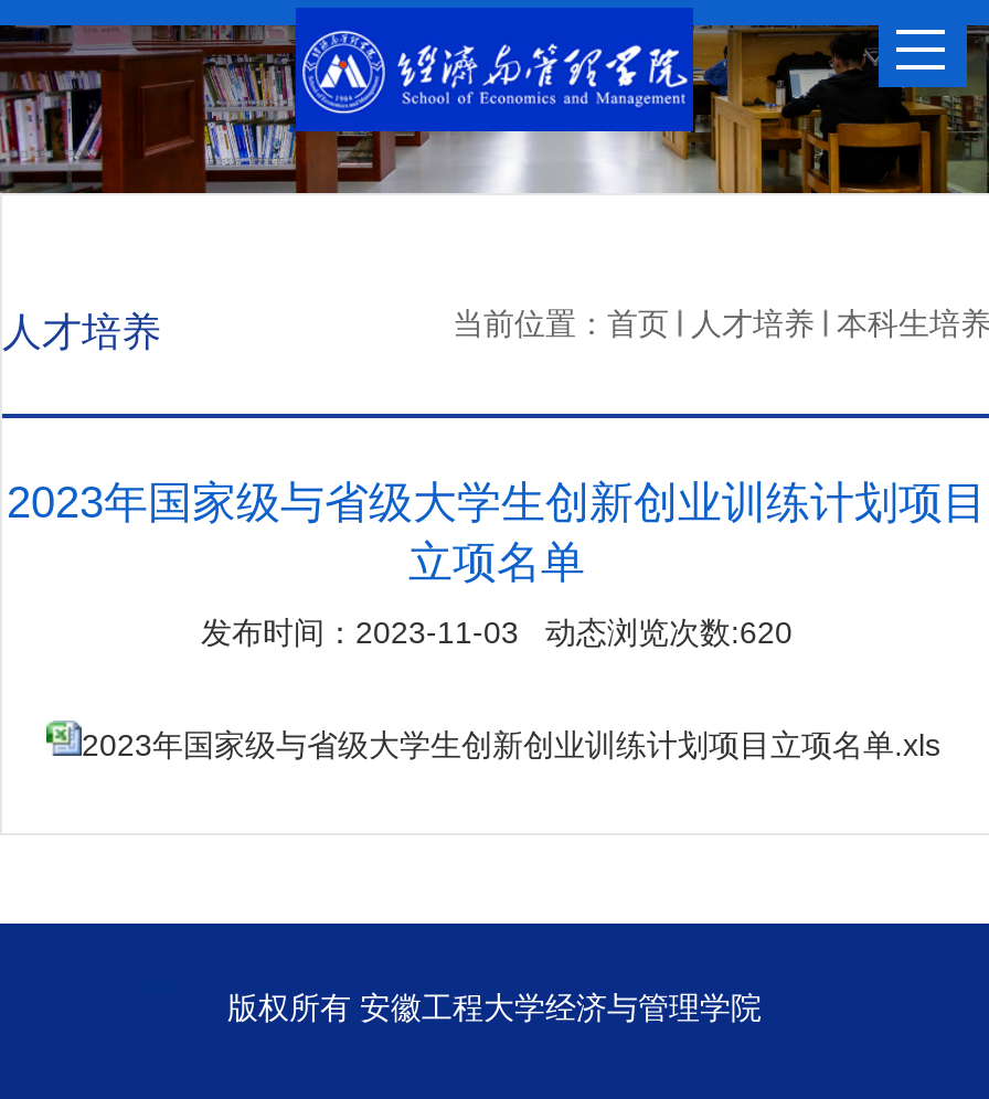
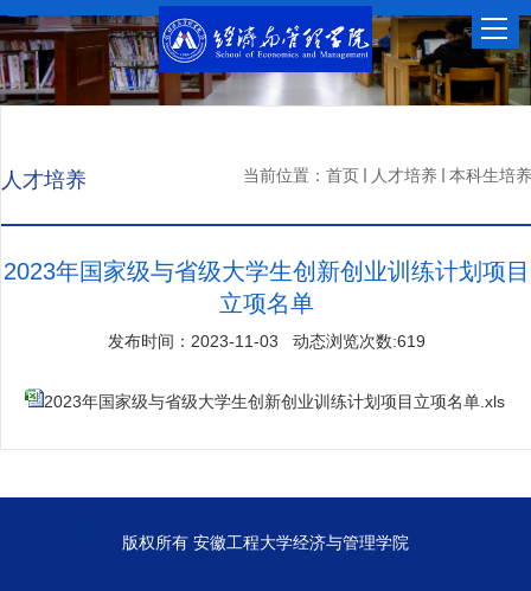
[201,614,793,649] 发布时间：2023-11-03 动态浏览次数:620 -> [108,331,426,350] 发布时间：2023-11-03 动态浏览次数:619

